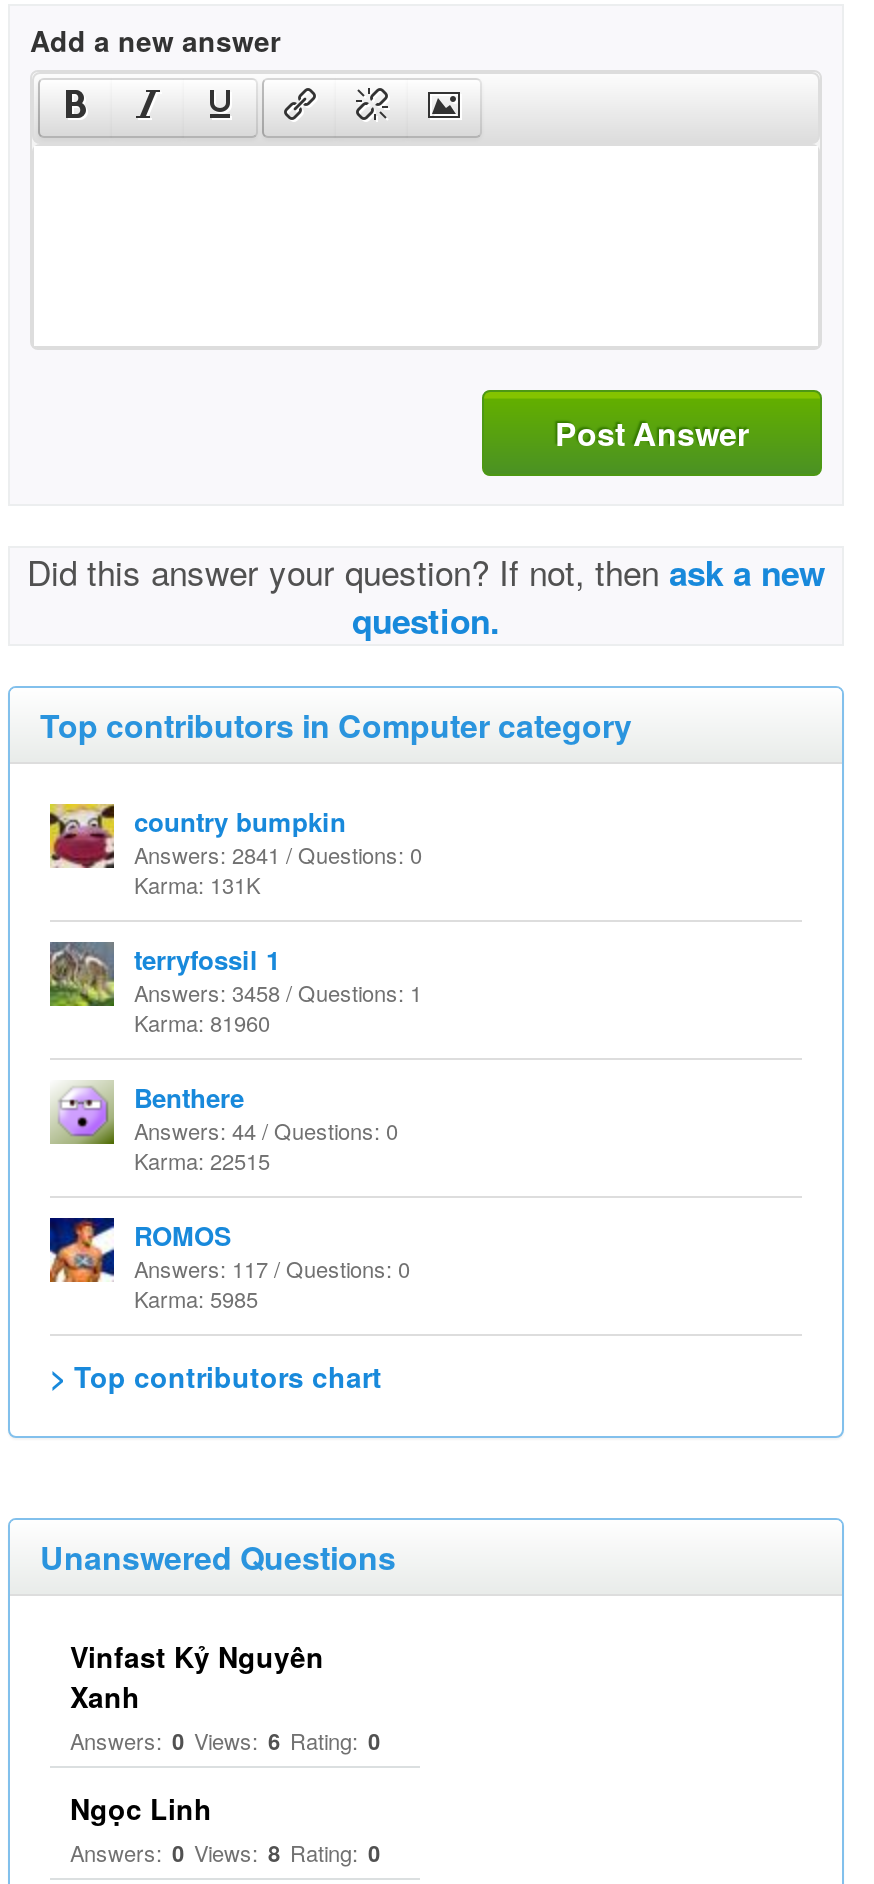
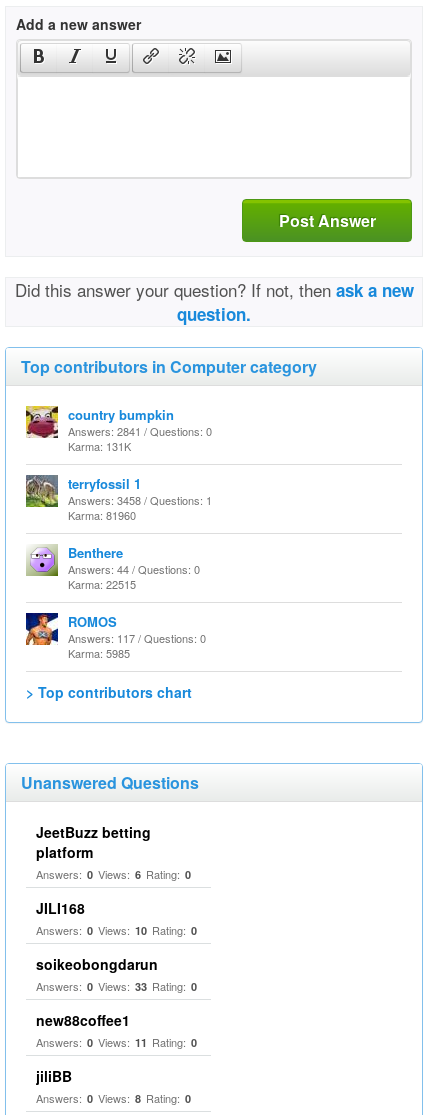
[70,1636,324,1716] Vinfast Kỷ Nguyên | Xanh -> [36,822,151,862] JeetBuzz betting | platform
[70,1788,212,1828] Ngọc Linh -> [36,898,197,1086] JILI168 | Answers: 0 Views: 10 Rating: 0 | soikeobongdarun | Answers: 0 Views: 33 Rating: 0 | new88coffee1 | Answers: 0 Views: 11 Rating: 0 | jiliBB

